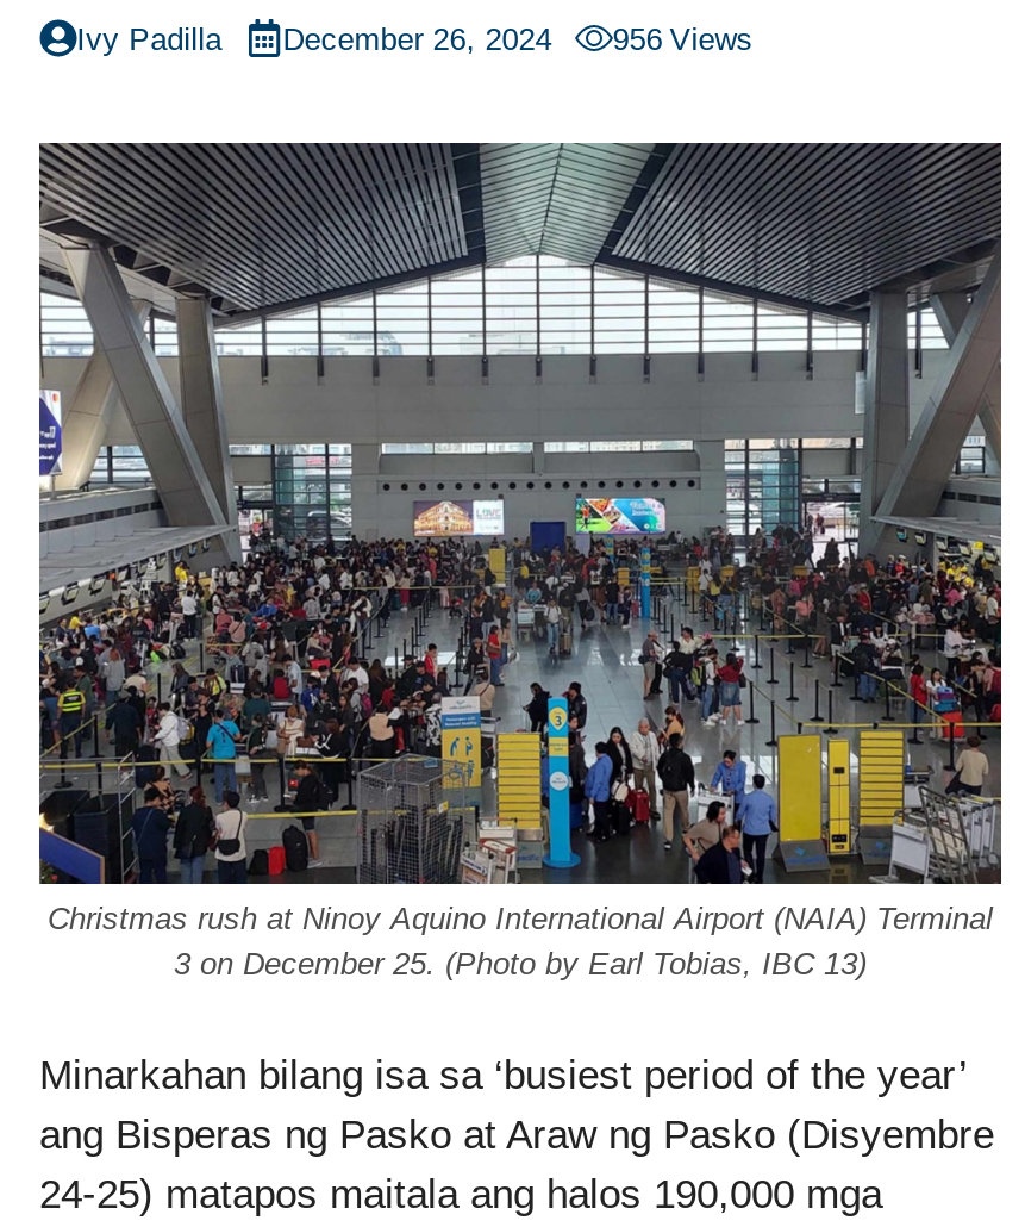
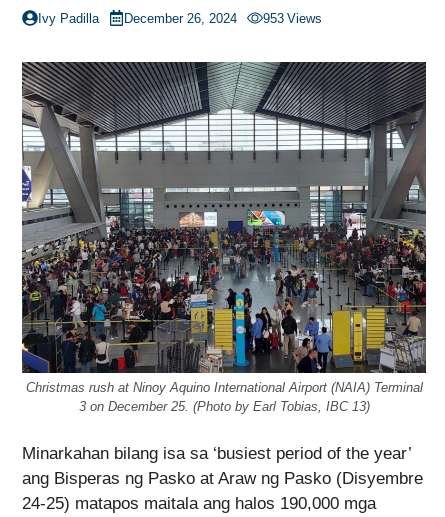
[76,20,753,56] Ivy Padilla December 26, 2024 956 Views -> [38,10,322,25] Ivy Padilla December 26, 2024 953 Views

